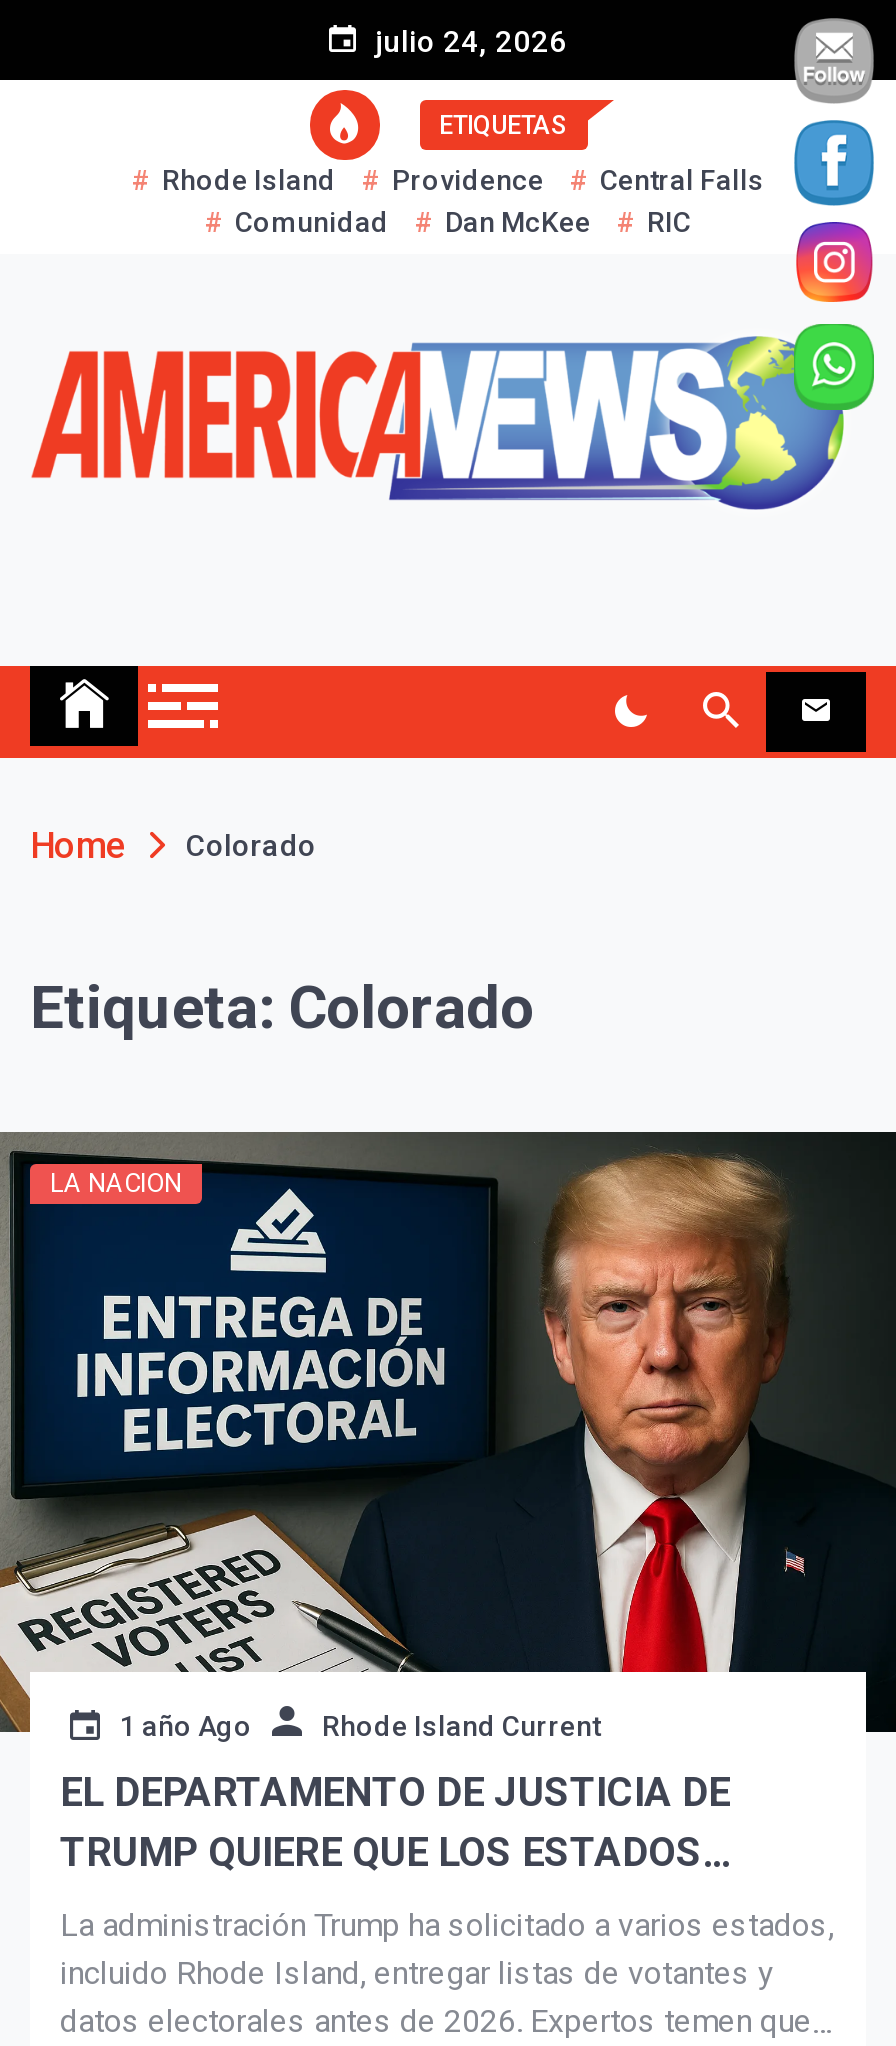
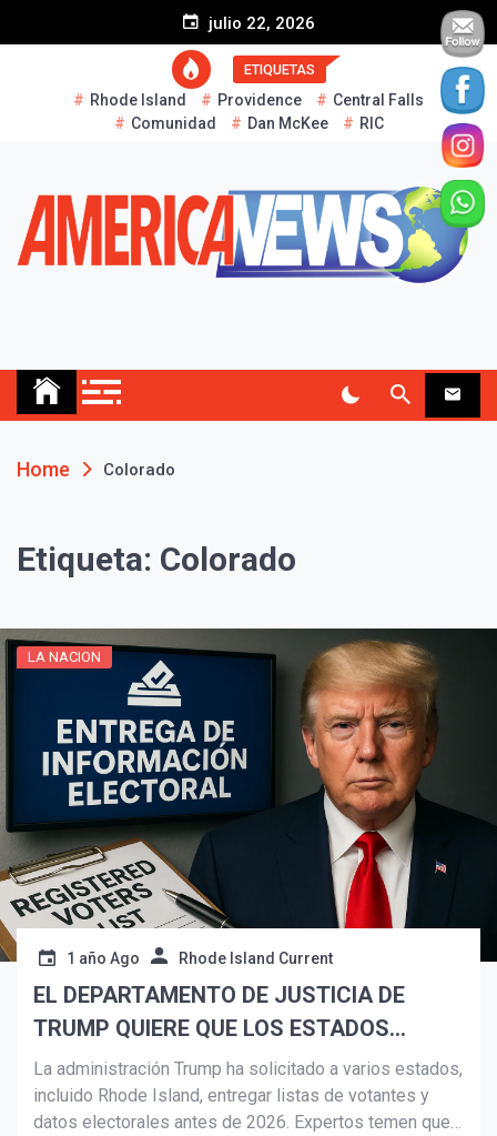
[367,24,567,60] julio 24, 2026 -> [204,13,315,33] julio 22, 2026

